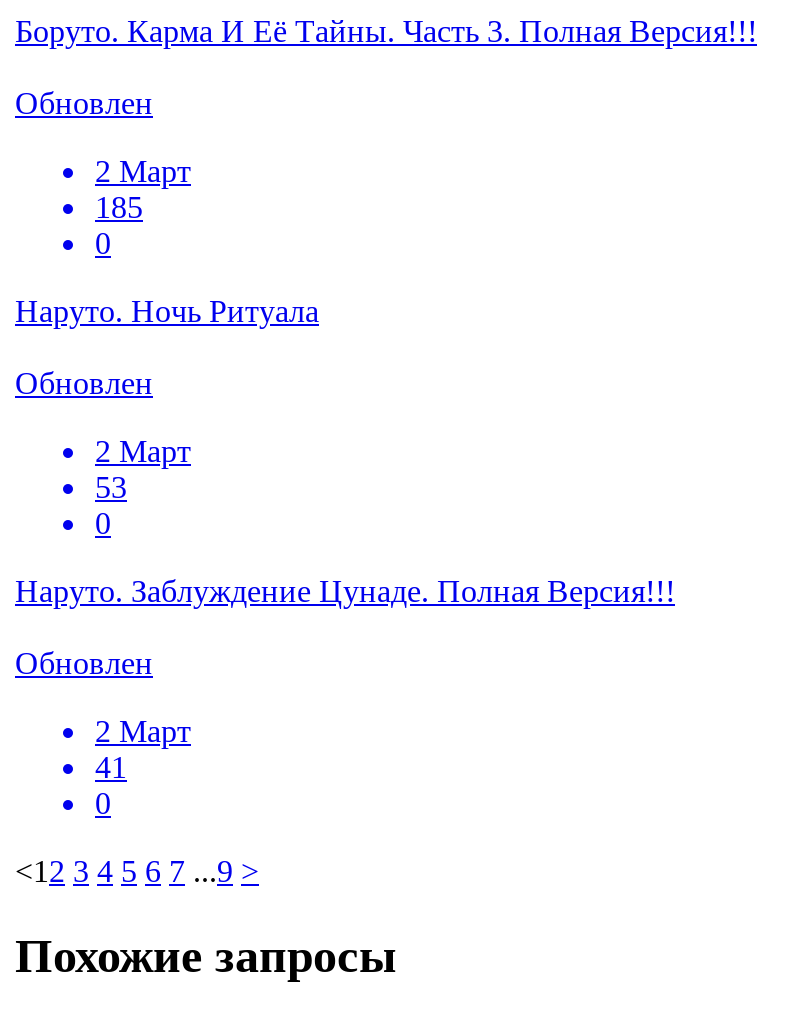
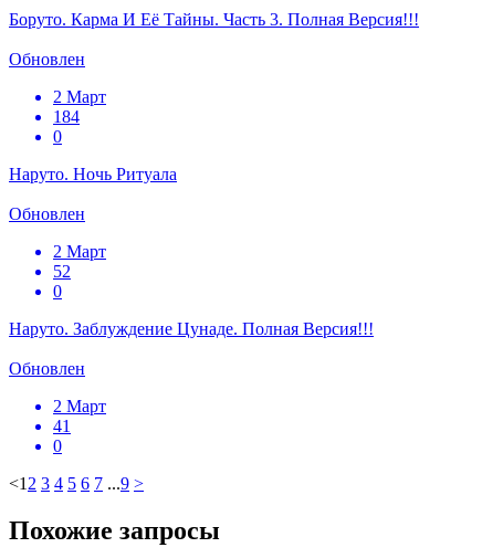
[95,190,143,224] 185 -> [53,107,80,126] 184
[95,470,127,504] 53 -> [53,262,71,280] 52

